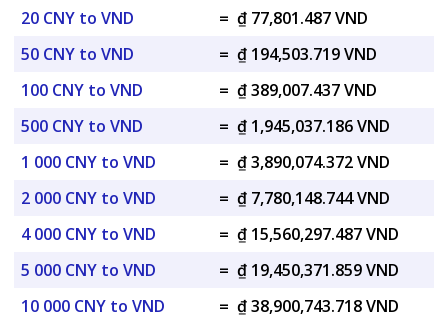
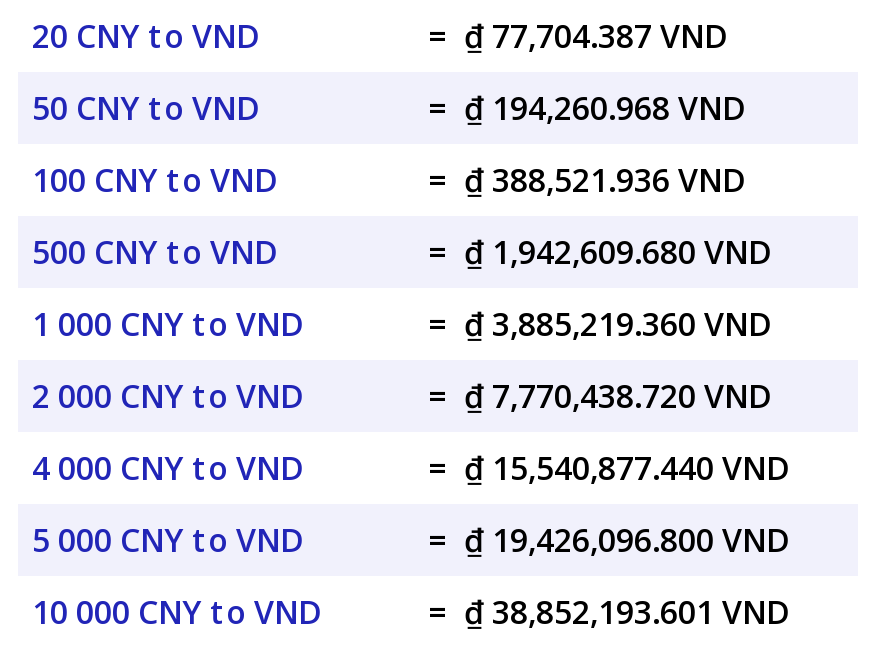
[219,7,368,29] = ₫ 77,801.487 VND -> [428,14,726,58] = ₫ 77,704.387 VND
[219,43,377,65] = ₫ 194,503.719 VND -> [428,86,744,130] = ₫ 194,260.968 VND
[219,79,377,101] = ₫ 389,007.437 VND -> [428,158,744,202] = ₫ 388,521.936 VND
[219,115,390,137] = ₫ 1,945,037.186 VND -> [428,230,770,274] = ₫ 1,942,609.680 VND
[219,151,390,173] = ₫ 3,890,074.372 VND -> [428,302,770,346] = ₫ 3,885,219.360 VND
[219,187,390,209] = ₫ 7,780,148.744 VND -> [428,374,770,418] = ₫ 7,770,438.720 VND
[219,223,399,245] = ₫ 15,560,297.487 VND -> [428,446,788,490] = ₫ 15,540,877.440 VND
[219,259,399,281] = ₫ 19,450,371.859 VND -> [428,518,788,562] = ₫ 19,426,096.800 VND
[219,295,399,317] = ₫ 38,900,743.718 VND -> [428,590,788,634] = ₫ 38,852,193.601 VND

